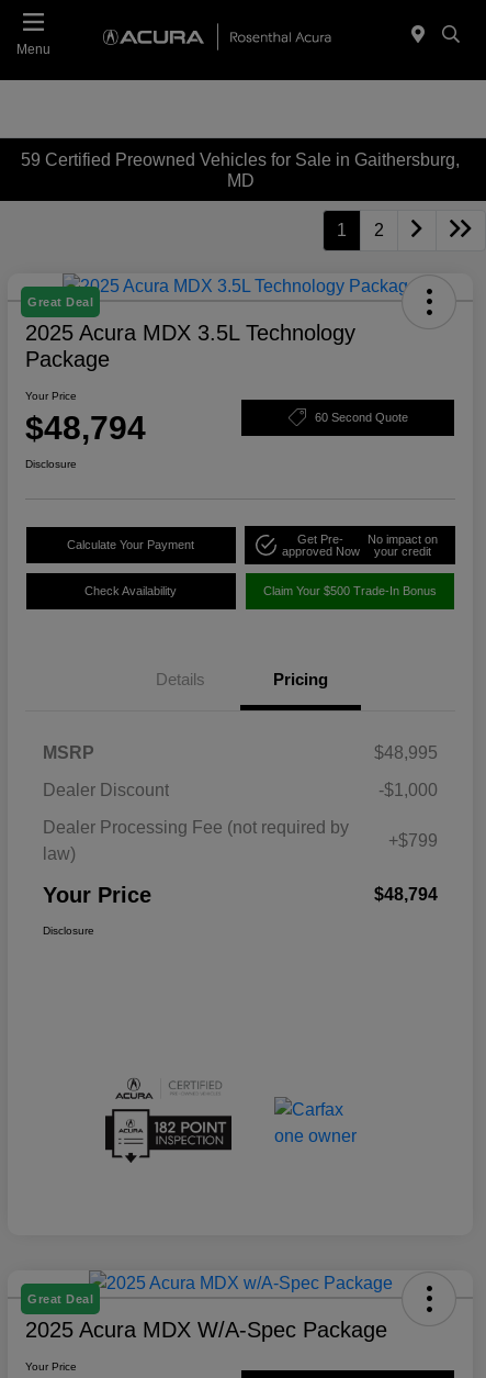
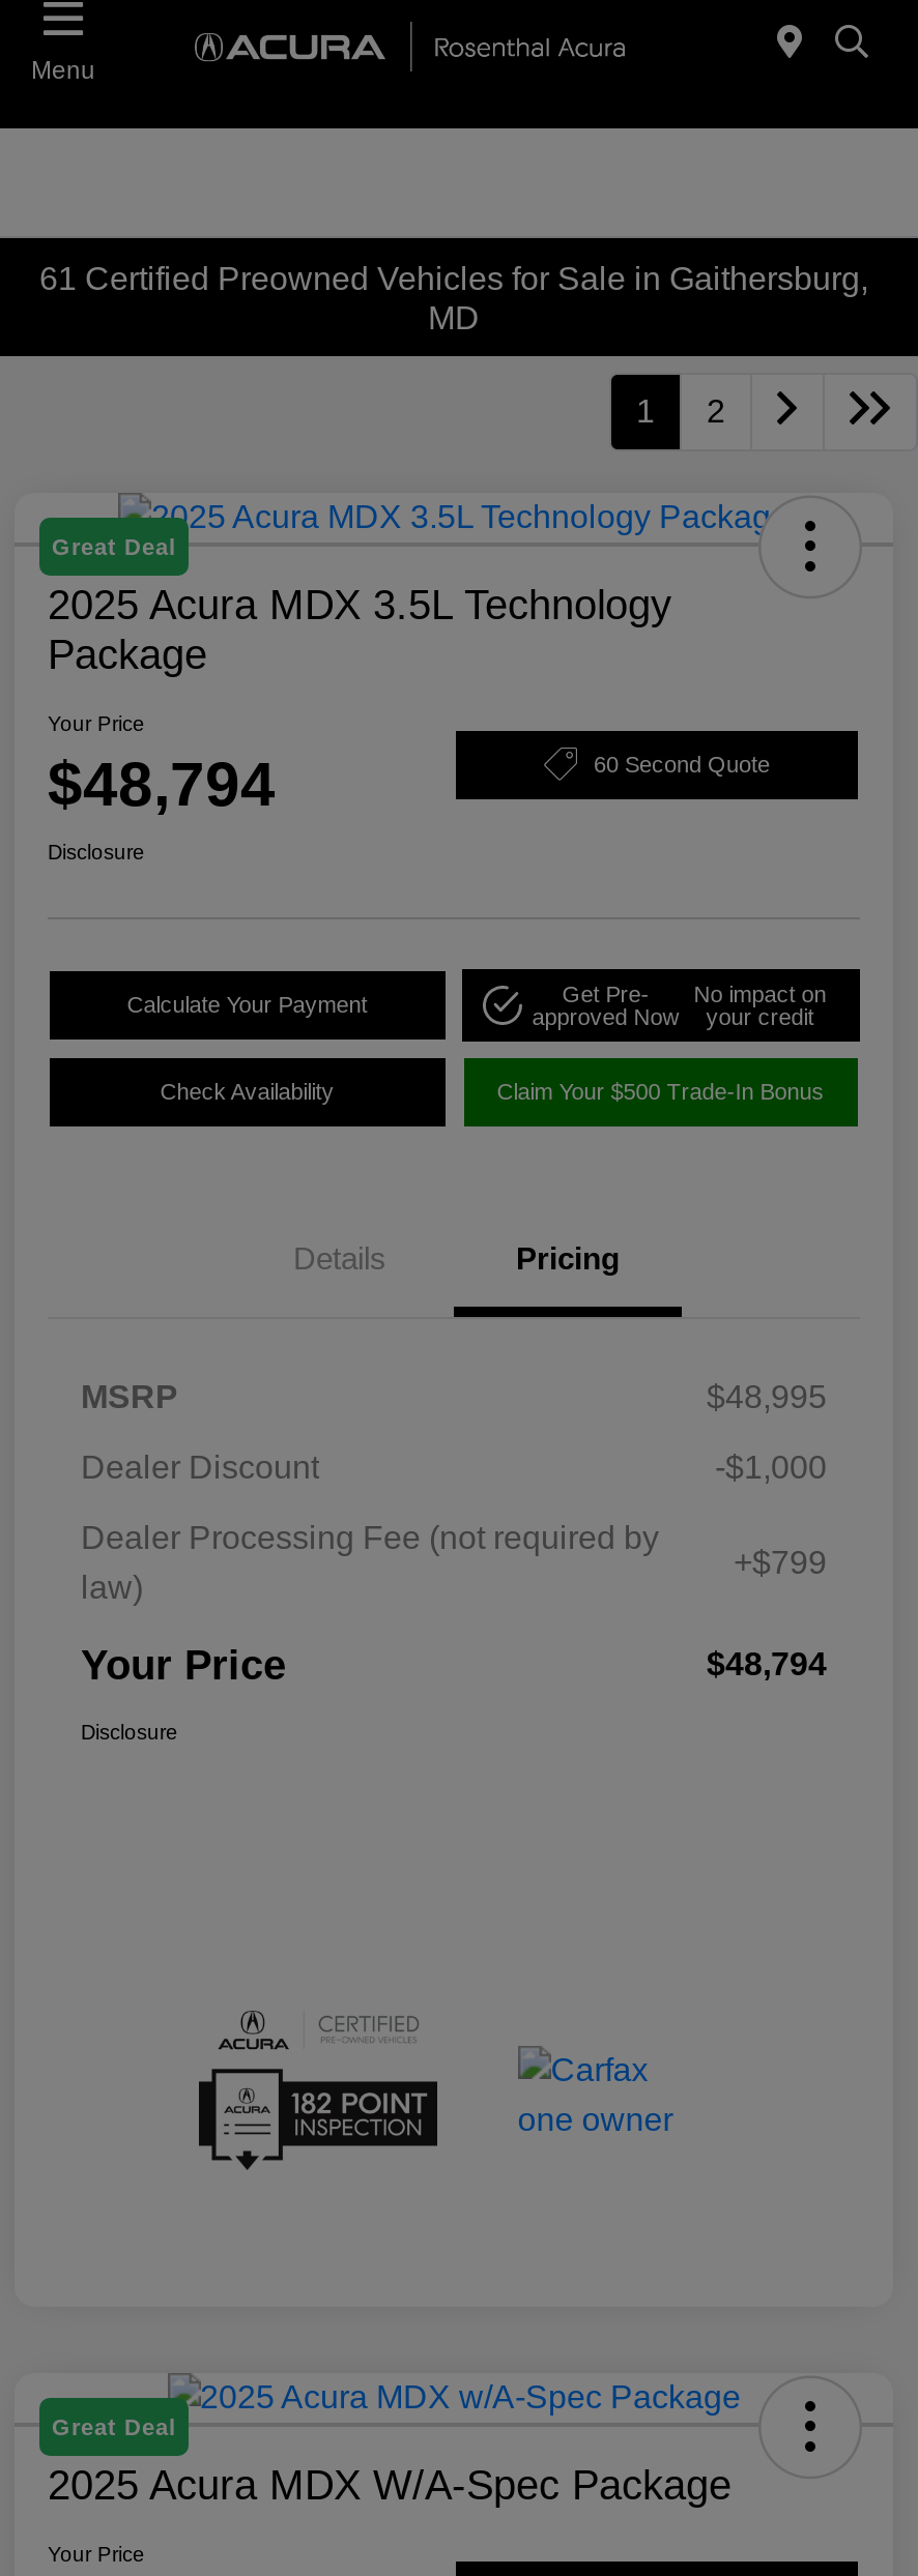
[21,150,460,169] 59 Certified Preowned Vehicles for Sale in Gaithersburg, -> [39,260,868,295] 61 Certified Preowned Vehicles for Sale in Gaithersburg,

